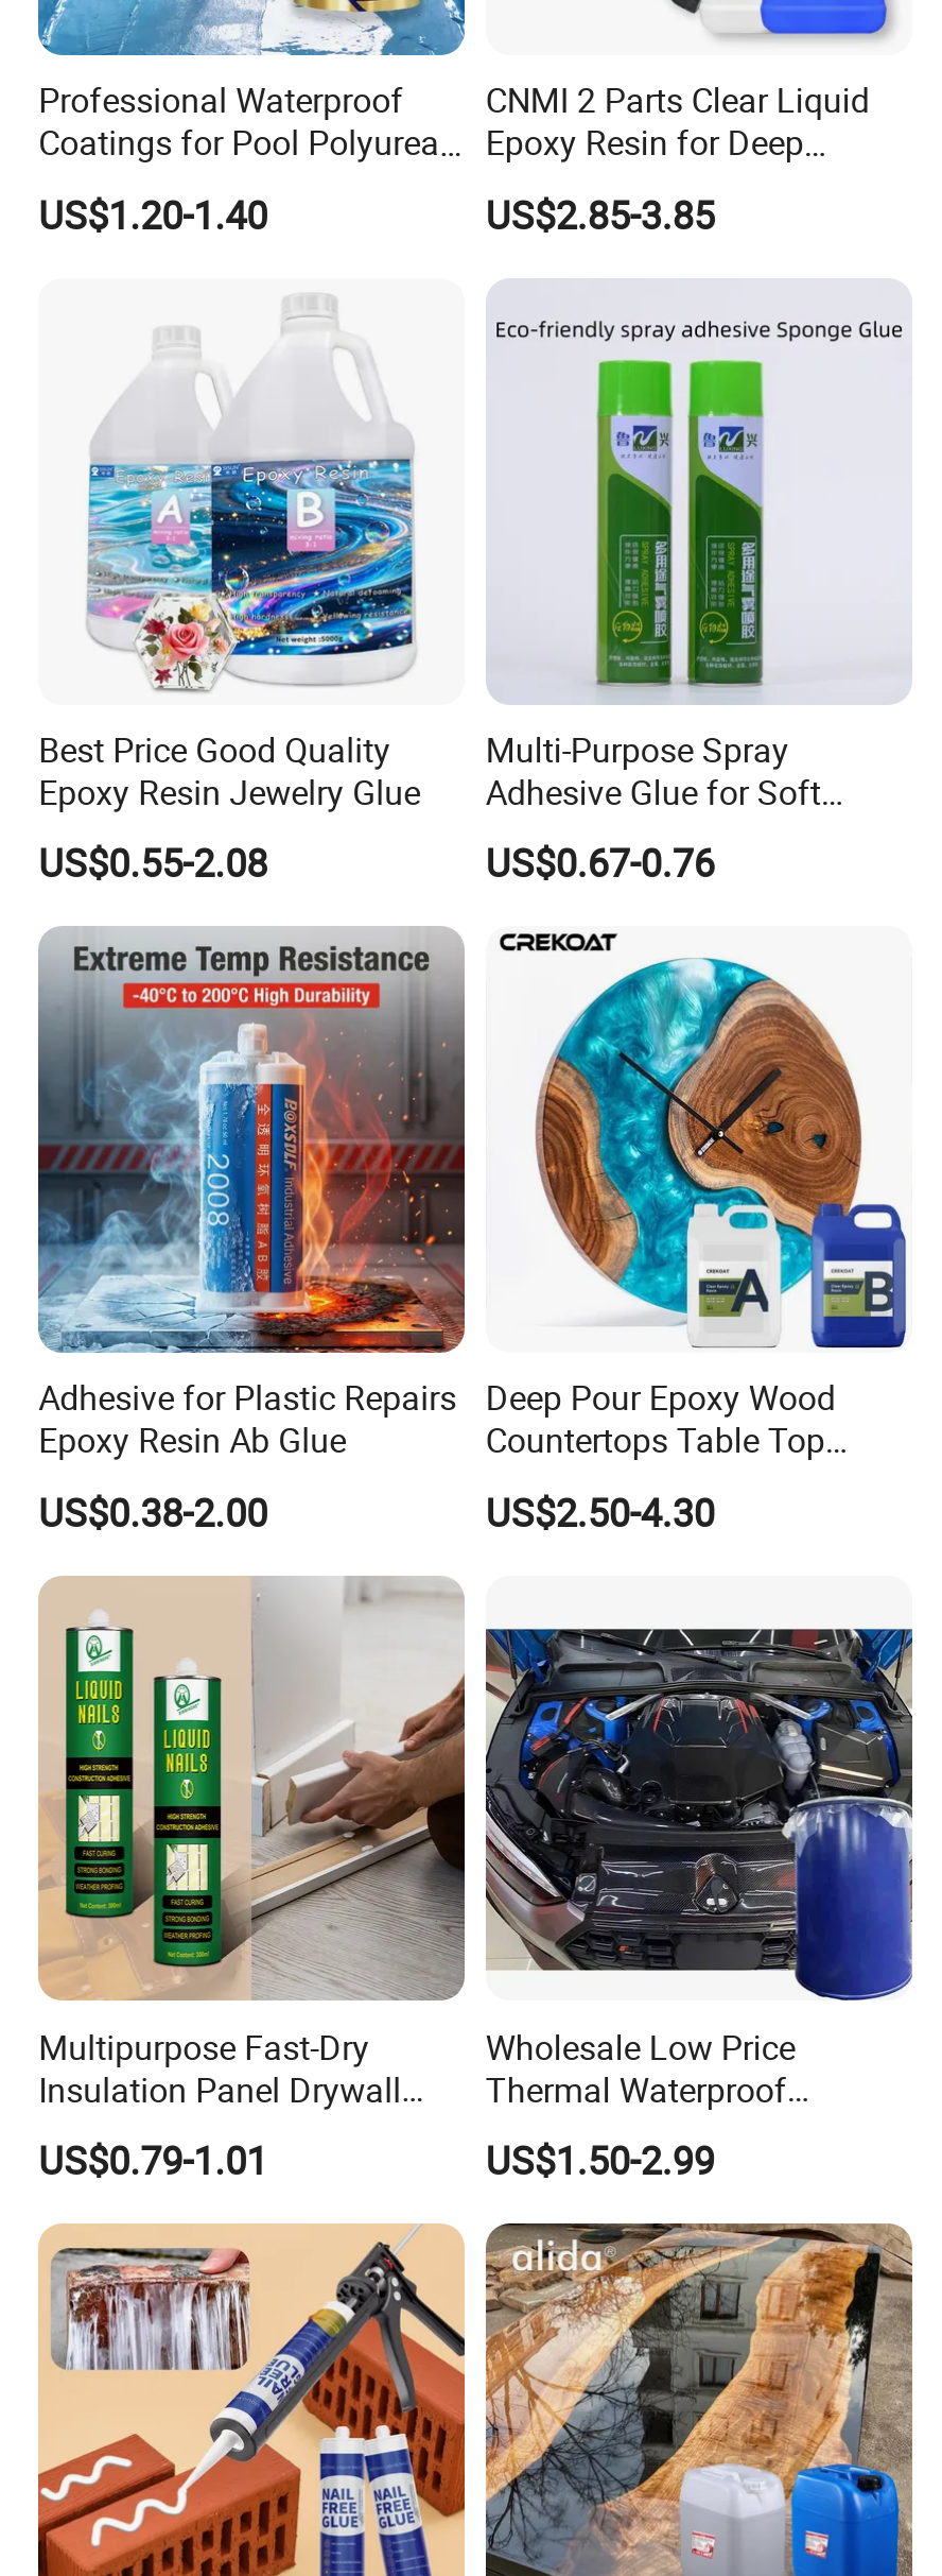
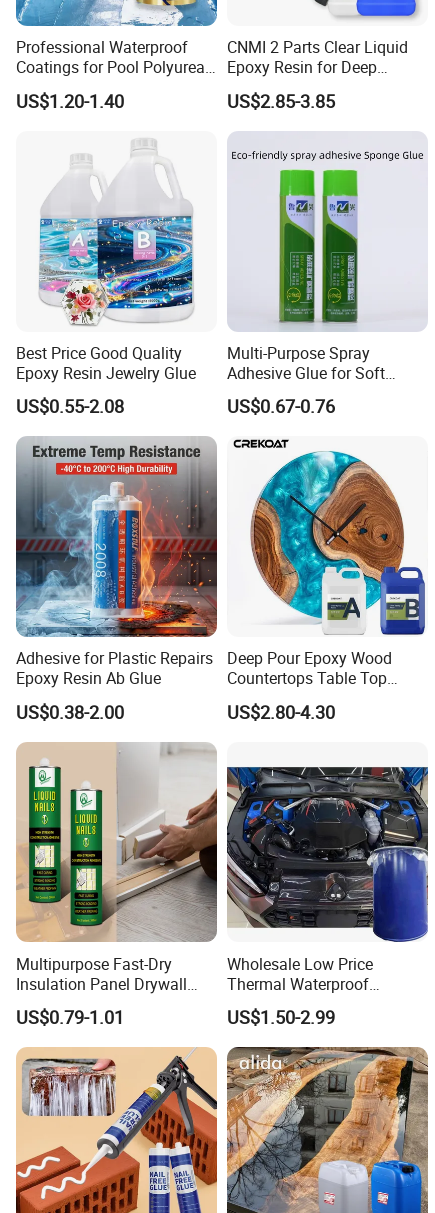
[486,1486,715,1536] US$2.50-4.30 -> [227,699,335,723] US$2.80-4.30

